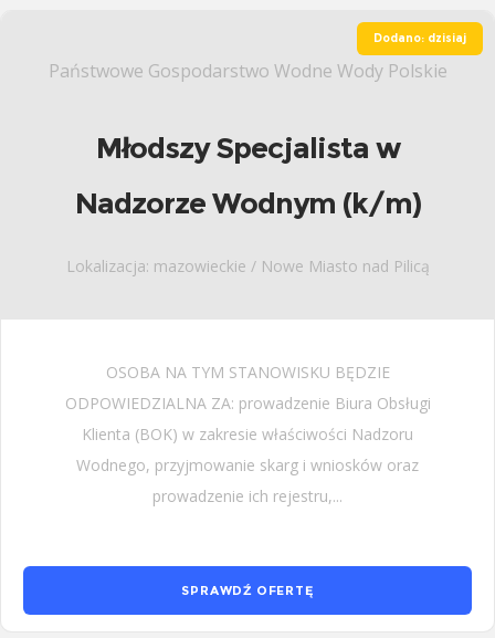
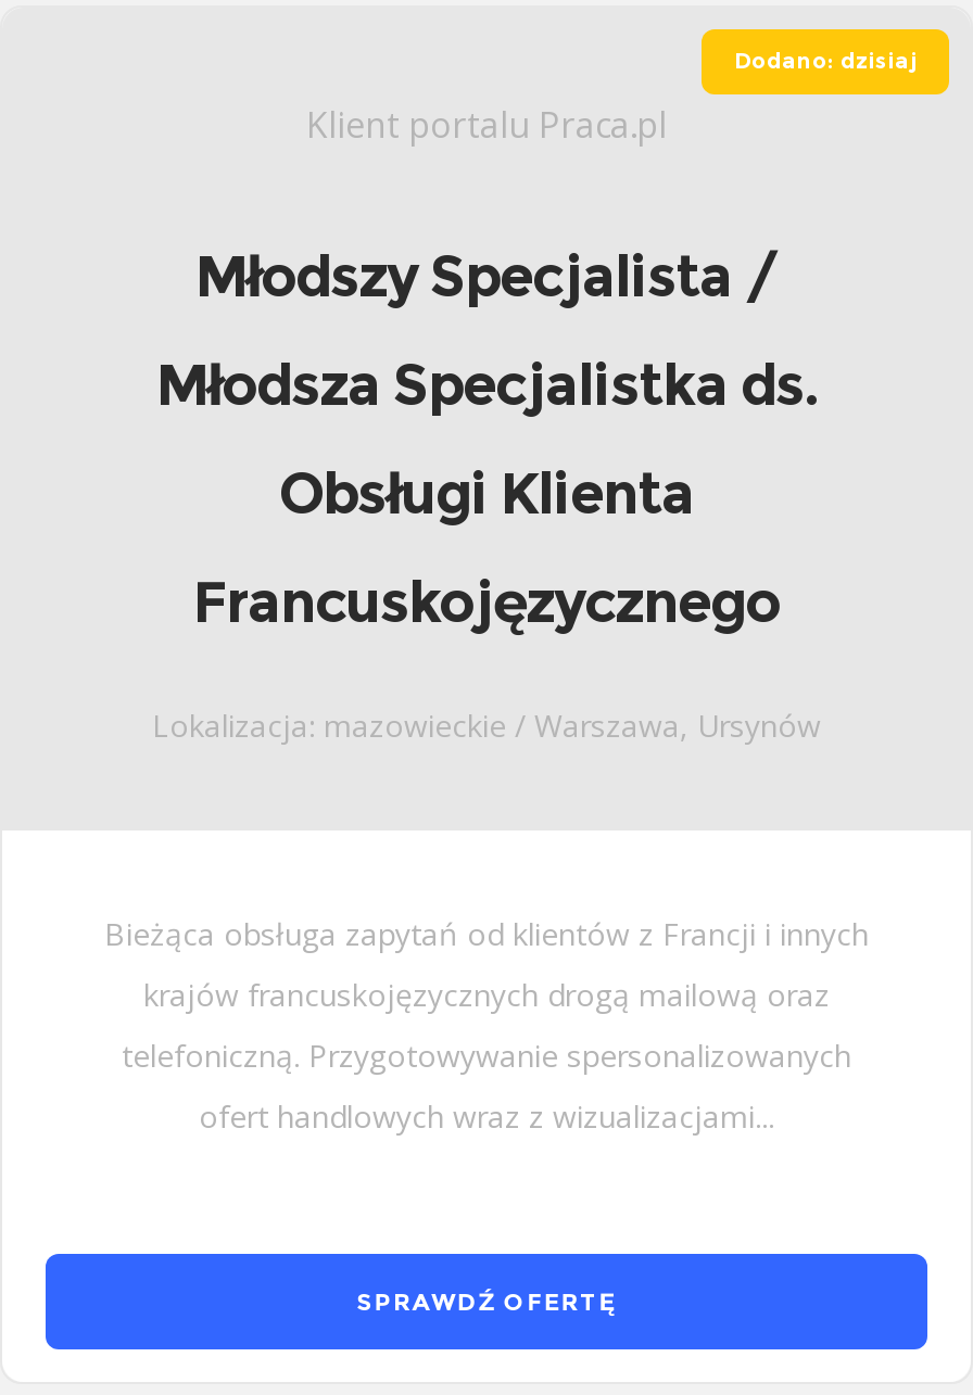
[48,59,447,277] Państwowe Gospodarstwo Wodne Wody Polskie | Młodszy Specjalista w | Nadzorze Wodnym (k/m) | Lokalizacja: mazowieckie / Nowe Miasto nad Pilicą -> [152,102,821,746] Klient portalu Praca.pl | Młodszy Specjalista / | Młodsza Specjalistka ds. | Obsługi Klienta | Francuskojęzycznego | Lokalizacja: mazowieckie / Warszawa, Ursynów
[65,362,430,507] OSOBA NA TYM STANOWISKU BĘDZIE | ODPOWIEDZIALNA ZA: prowadzenie Biura Obsługi | Klienta (BOK) w zakresie właściwości Nadzoru | Wodnego, przyjmowanie skarg i wniosków oraz | prowadzenie ich rejestru,... -> [104,914,869,1137] Bieżąca obsługa zapytań od klientów z Francji i innych | krajów francuskojęzycznych drogą mailową oraz | telefoniczną. Przygotowywanie spersonalizowanych | ofert handlowych wraz z wizualizacjami...

